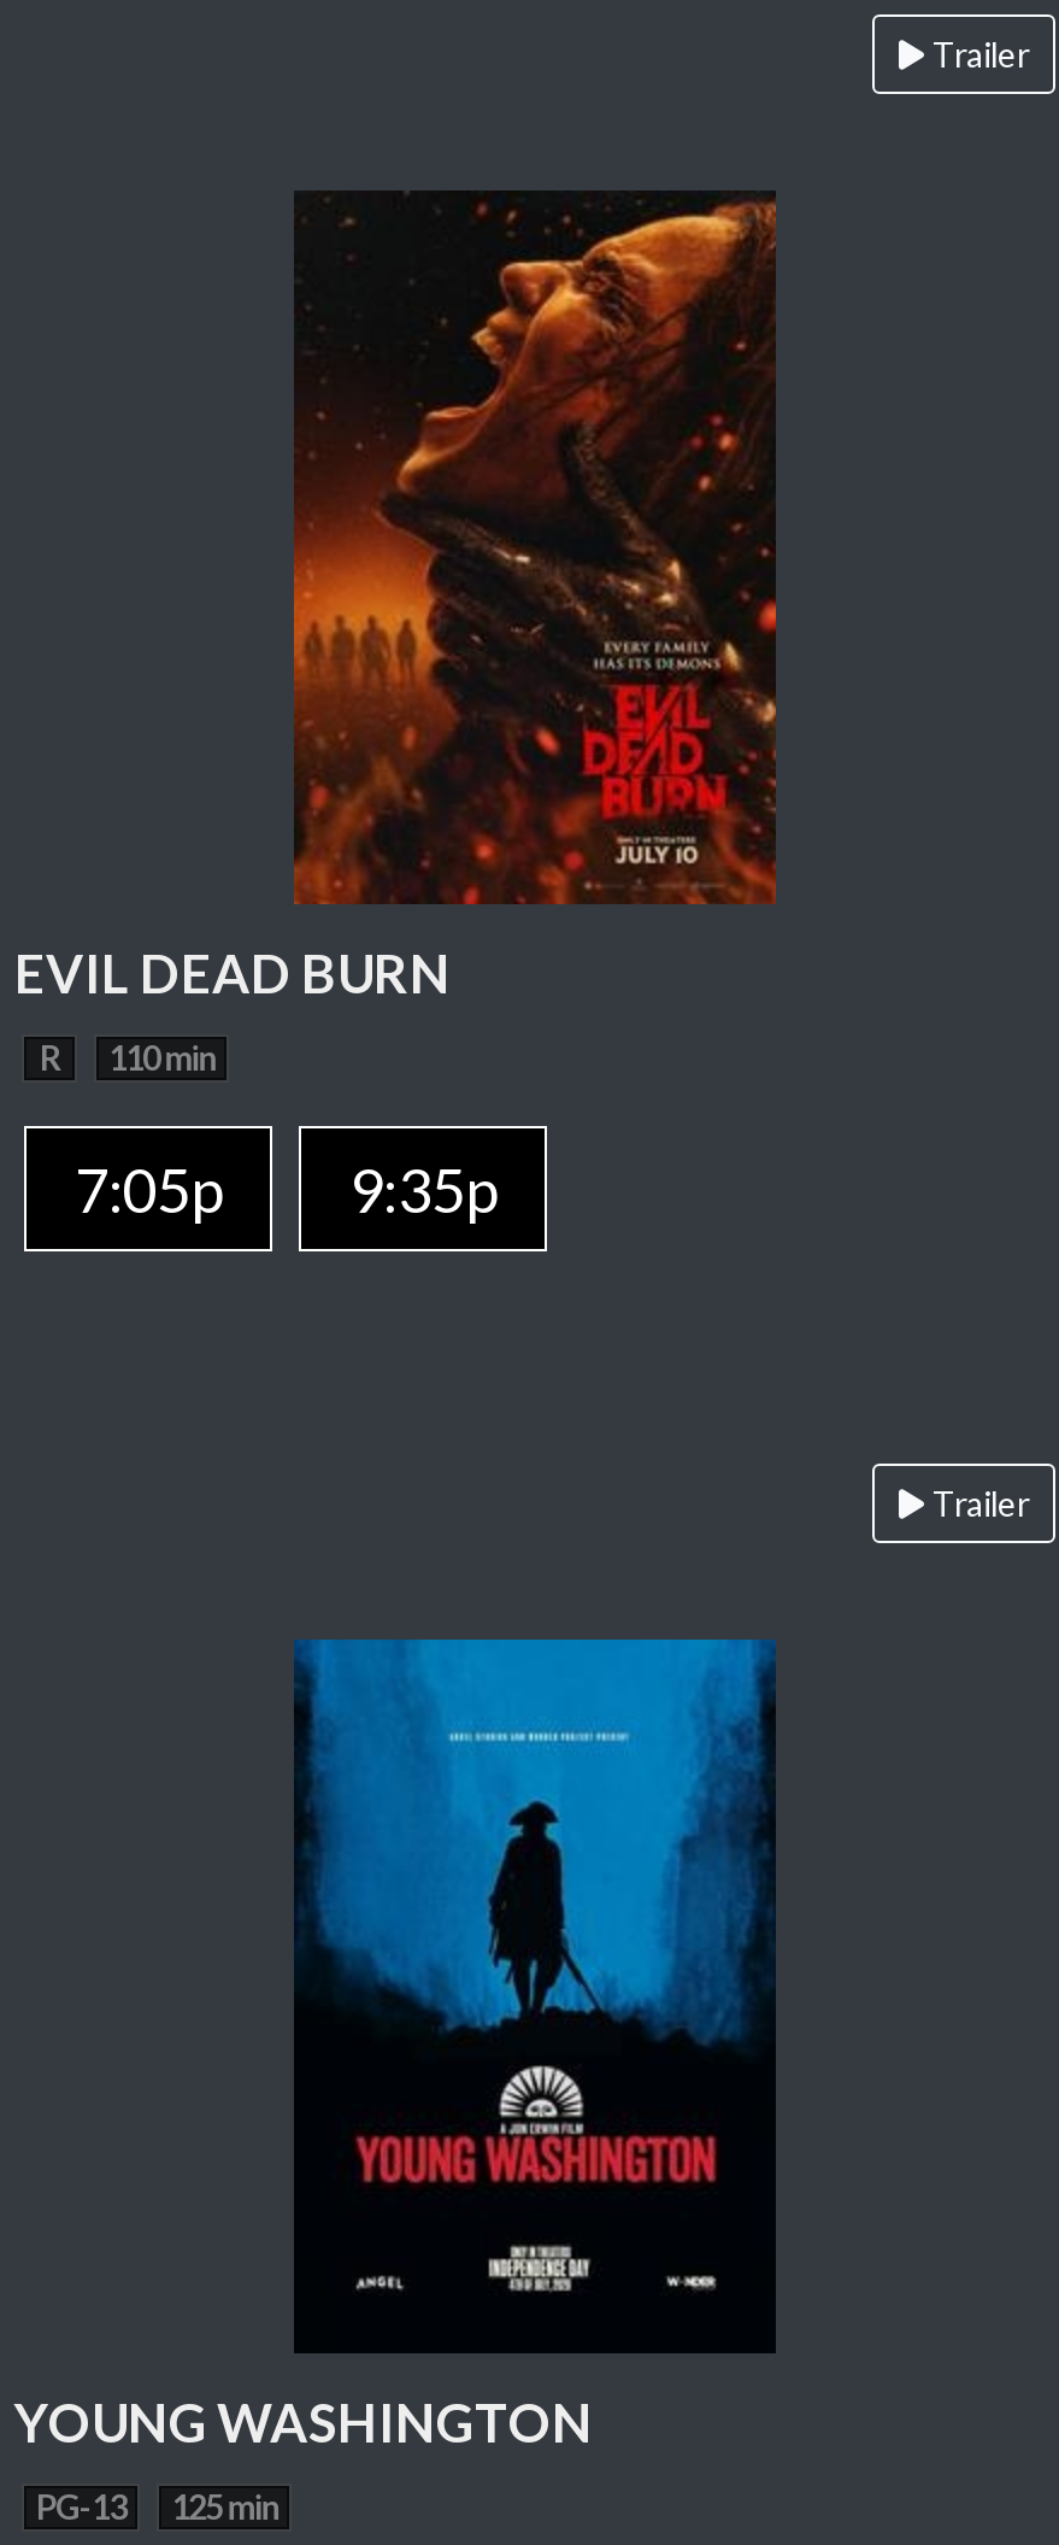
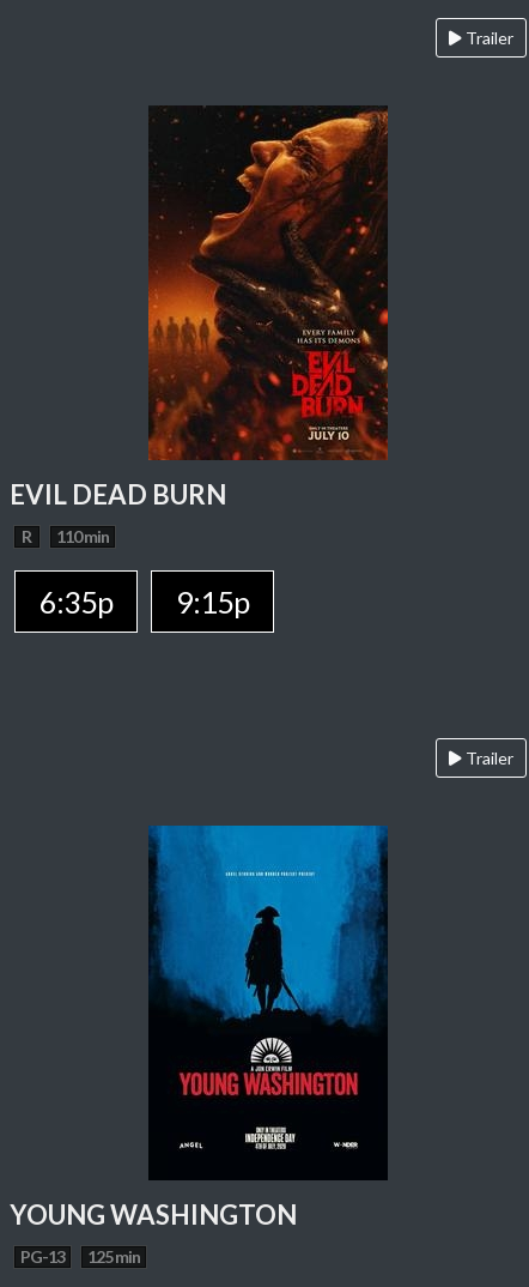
[75,1153,496,1225] 7:05p | 9:35p -> [39,584,249,620] 6:35p | 9:15p

